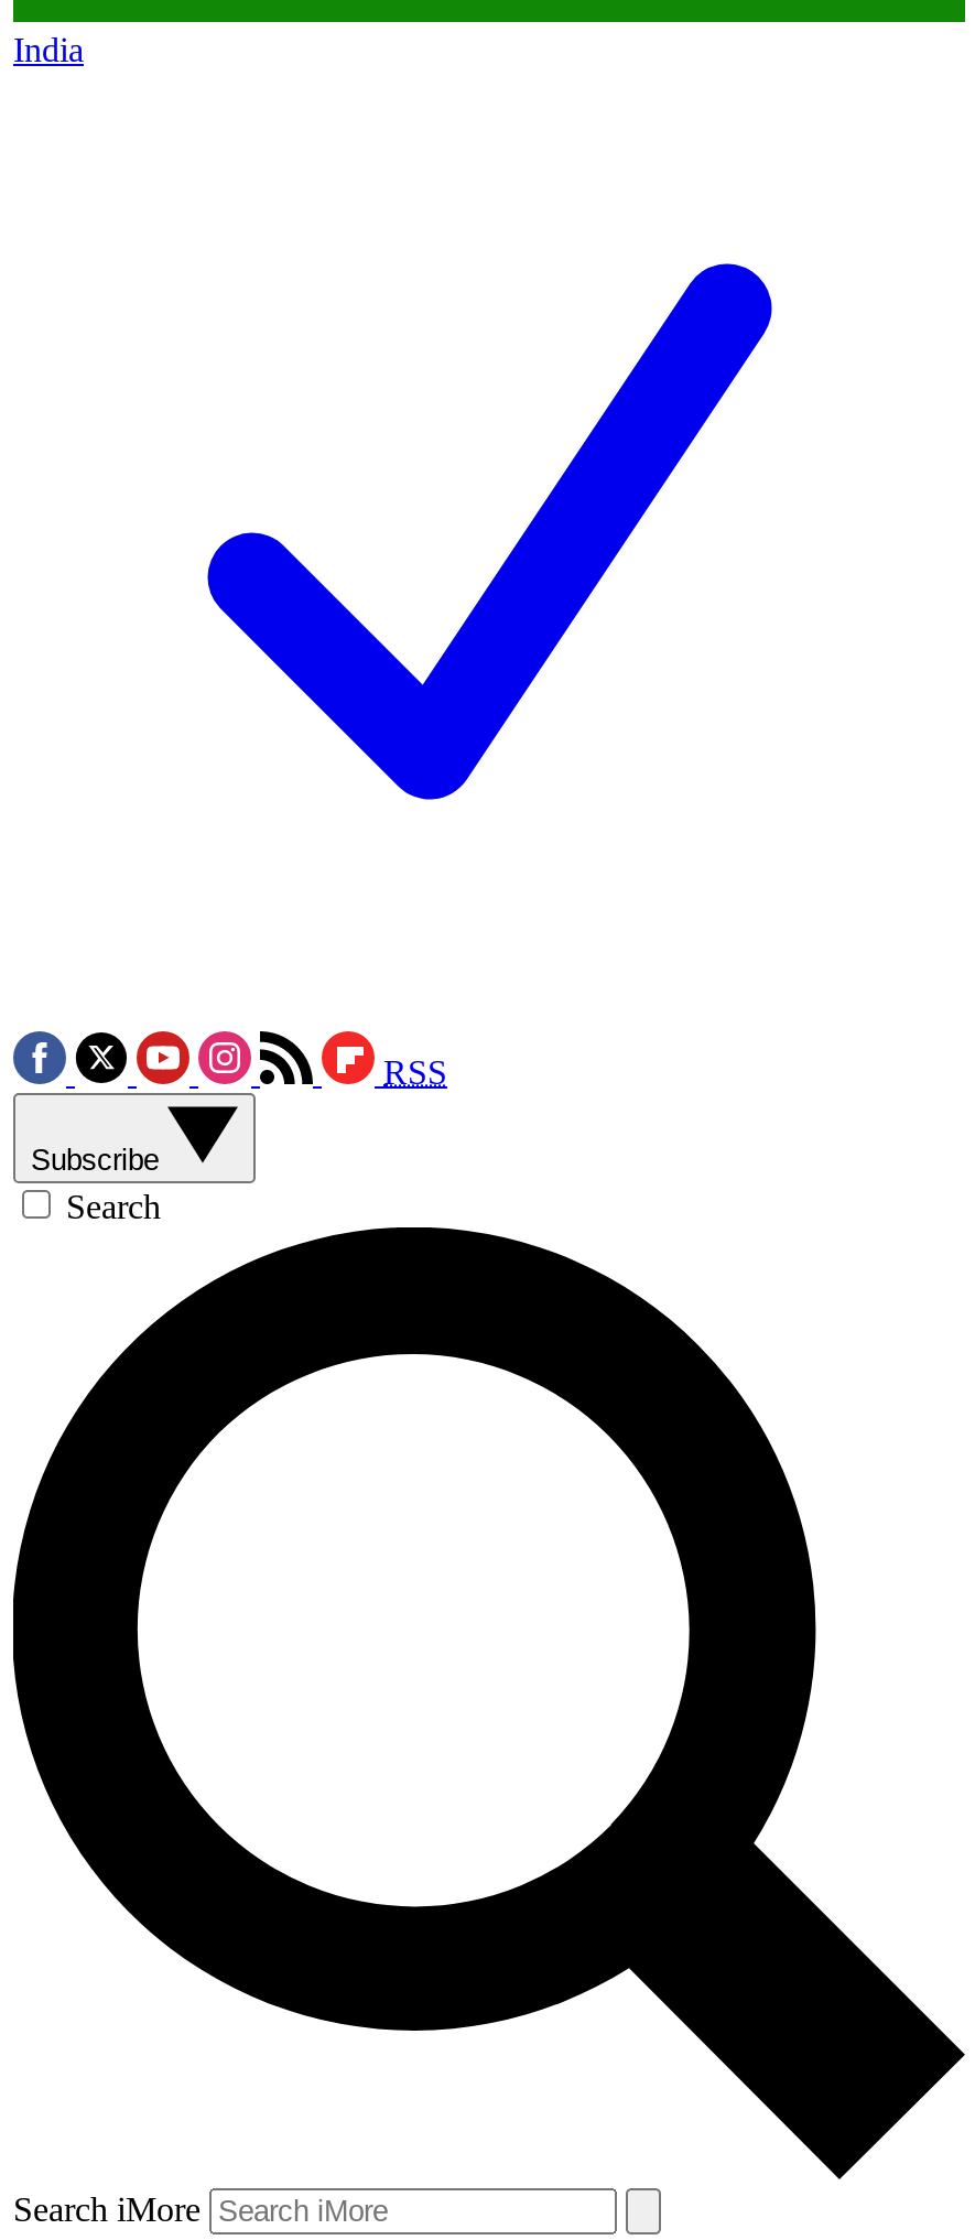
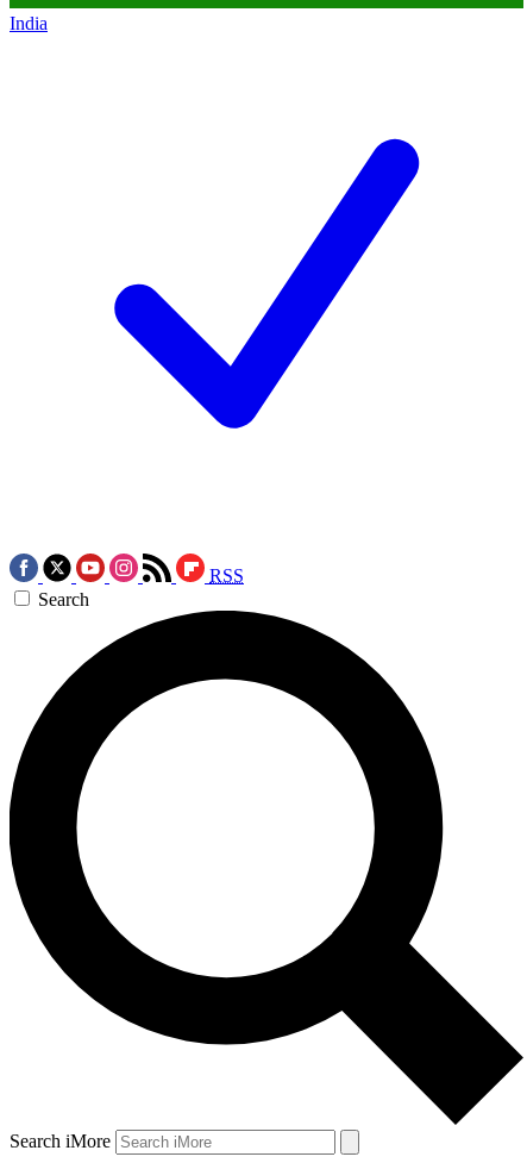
[31,1143,167,1176] Subscribe -> none

